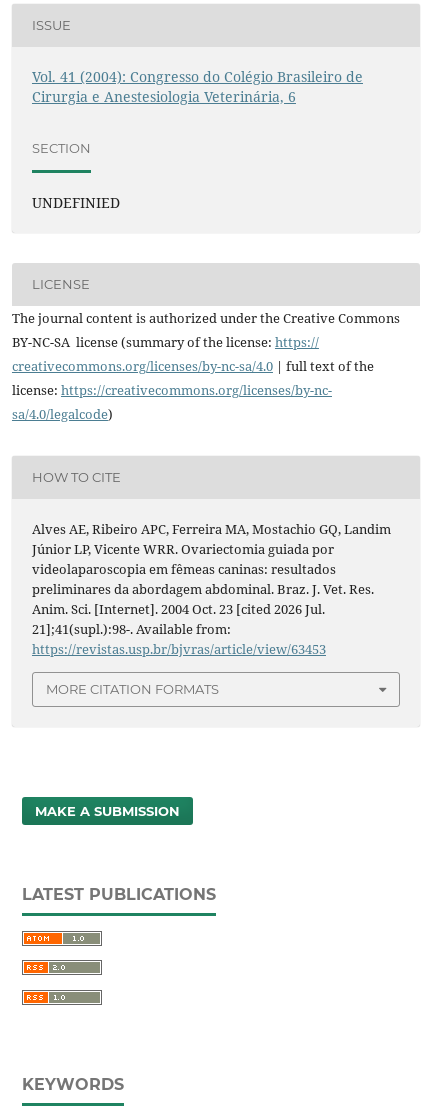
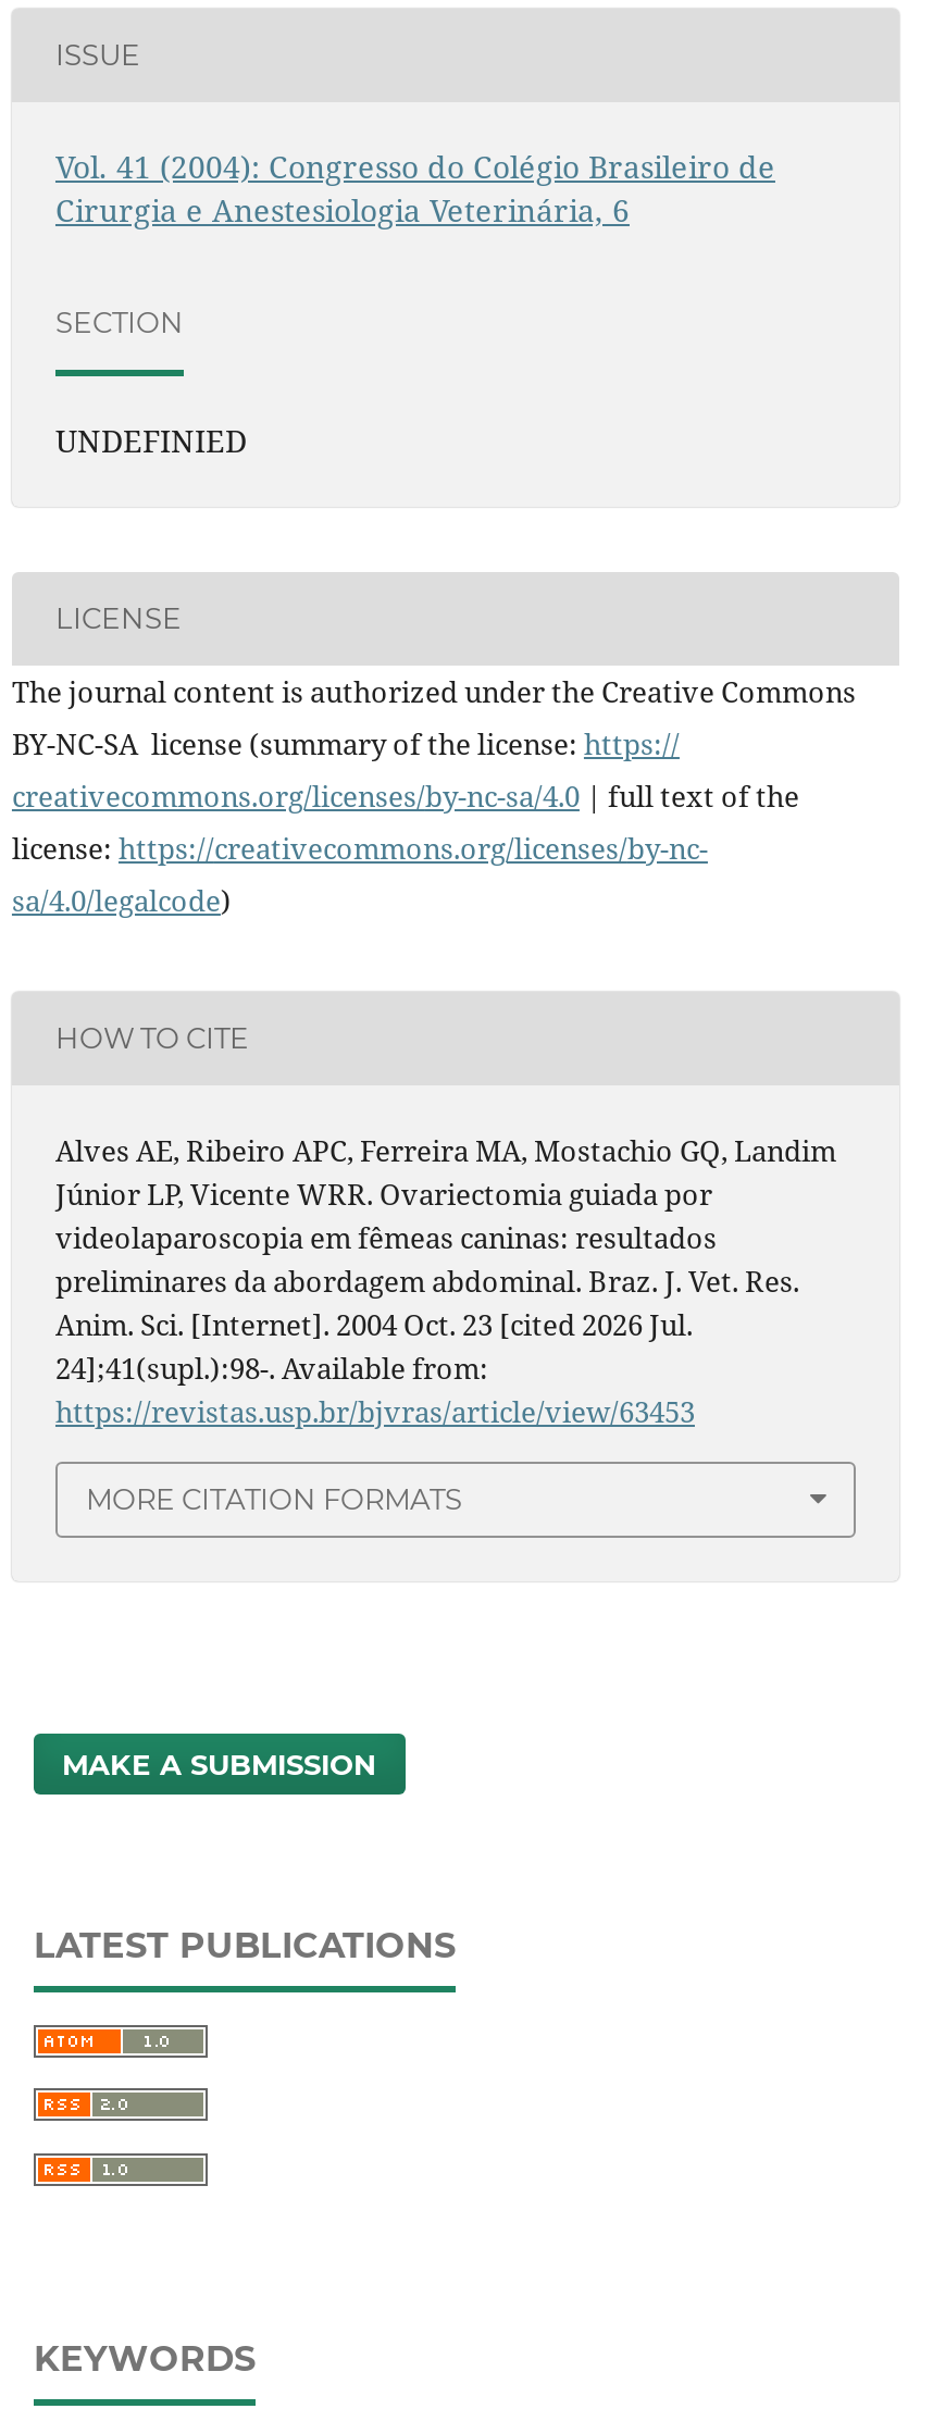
[32,620,231,638] 21];41(supl.):98-. Available from: -> [55,1349,488,1388] 24];41(supl.):98-. Available from:

